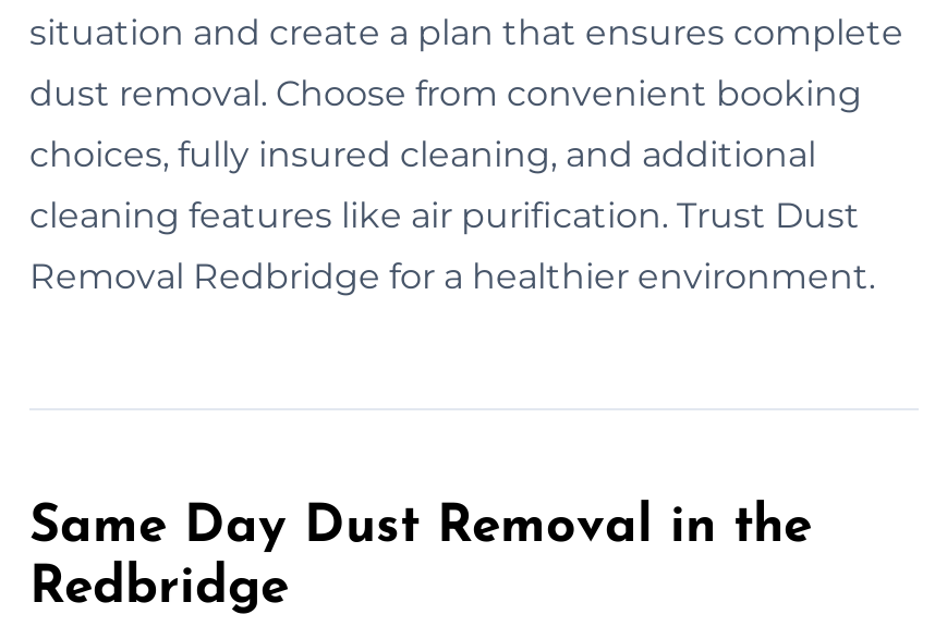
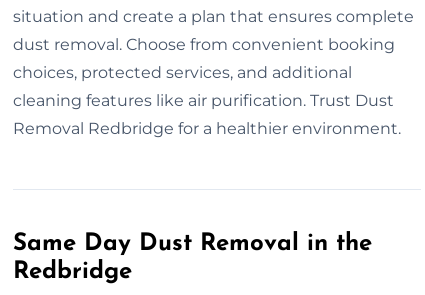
[29,133,816,175] choices, fully insured cleaning, and additional -> [13,63,352,82] choices, protected services, and additional

